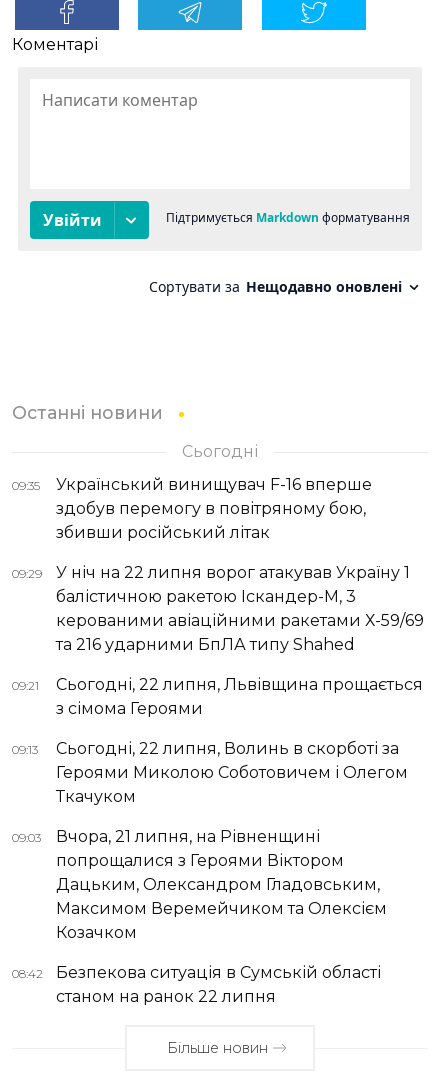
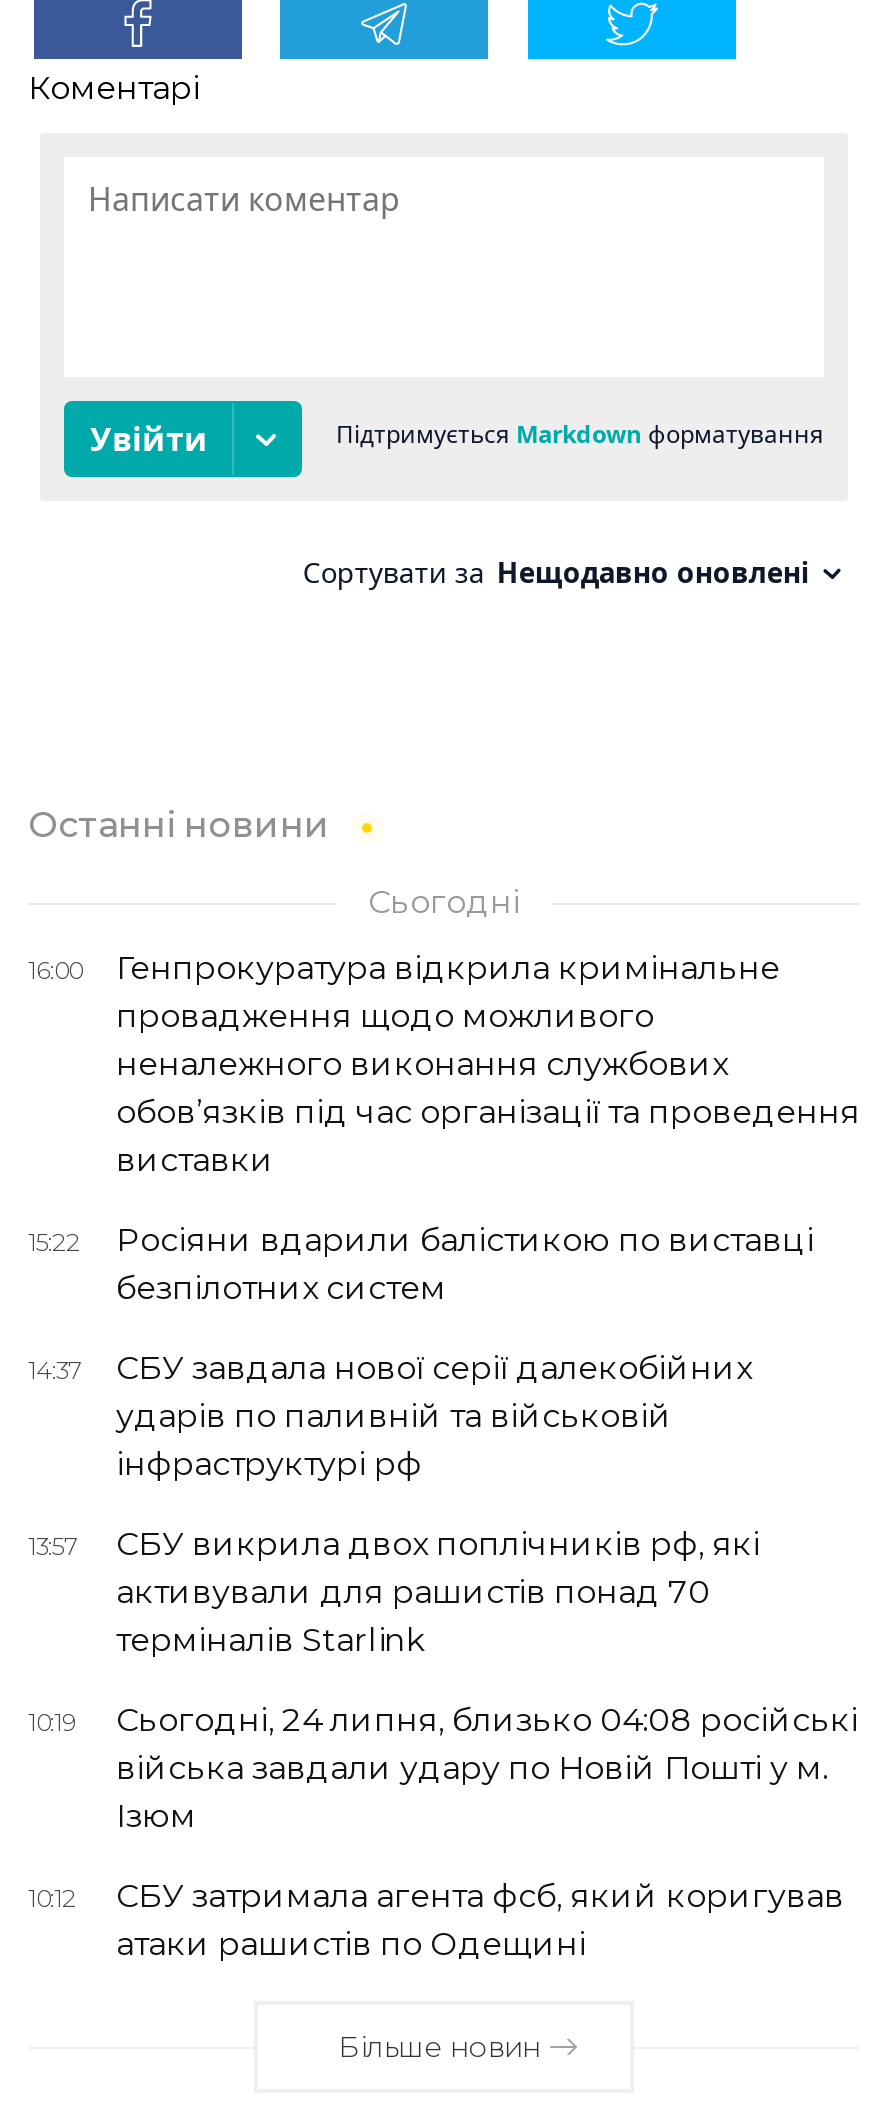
[12,475,372,542] 09:35 | Український винищувач F-16 вперше | здобув перемогу в повітряному бою, | збивши російський літак -> [28,949,860,1179] 16:00 | Генпрокуратура відкрила кримінальне | провадження щодо можливого | неналежного виконання службових | обов’язків під час організації та проведення | виставки
[12,563,424,654] 09:29 | У ніч на 22 липня ворог атакував Україну 1 | балістичною ракетою Іскандер-М, 3 | керованими авіаційними ракетами Х-59/69 | та 216 ударними БпЛА типу Shahed -> [28,1221,814,1307] 15:22 | Росіяни вдарили балістикою по виставці | безпілотних систем
[12,675,423,718] 09:21 | Сьогодні, 22 липня, Львівщина прощається | з сімома Героями -> [28,1349,752,1483] 14:37 | СБУ завдала нової серії далекобійних | ударів по паливній та військовій | інфраструктурі рф
[12,739,408,806] 09:13 | Сьогодні, 22 липня, Волинь в скорботі за | Героями Миколою Соботовичем і Олегом | Ткачуком -> [28,1525,760,1659] 13:57 | СБУ викрила двох поплічників рф, які | активували для рашистів понад 70 | терміналів Starlink
[12,827,387,942] 09:03 | Вчора, 21 липня, на Рівненщині | попрощалися з Героями Віктором | Дацьким, Олександром Гладовським, | Максимом Веремейчиком та Олексієм | Козачком -> [28,1701,858,1835] 10:19 | Сьогодні, 24 липня, близько 04:08 російські | війська завдали удару по Новій Пошті у м. | Ізюм
[12,963,381,1006] 08:42 | Безпекова ситуація в Сумській області | станом на ранок 22 липня -> [28,1877,844,1963] 10:12 | СБУ затримала агента фсб, який коригував | атаки рашистів по Одещині

